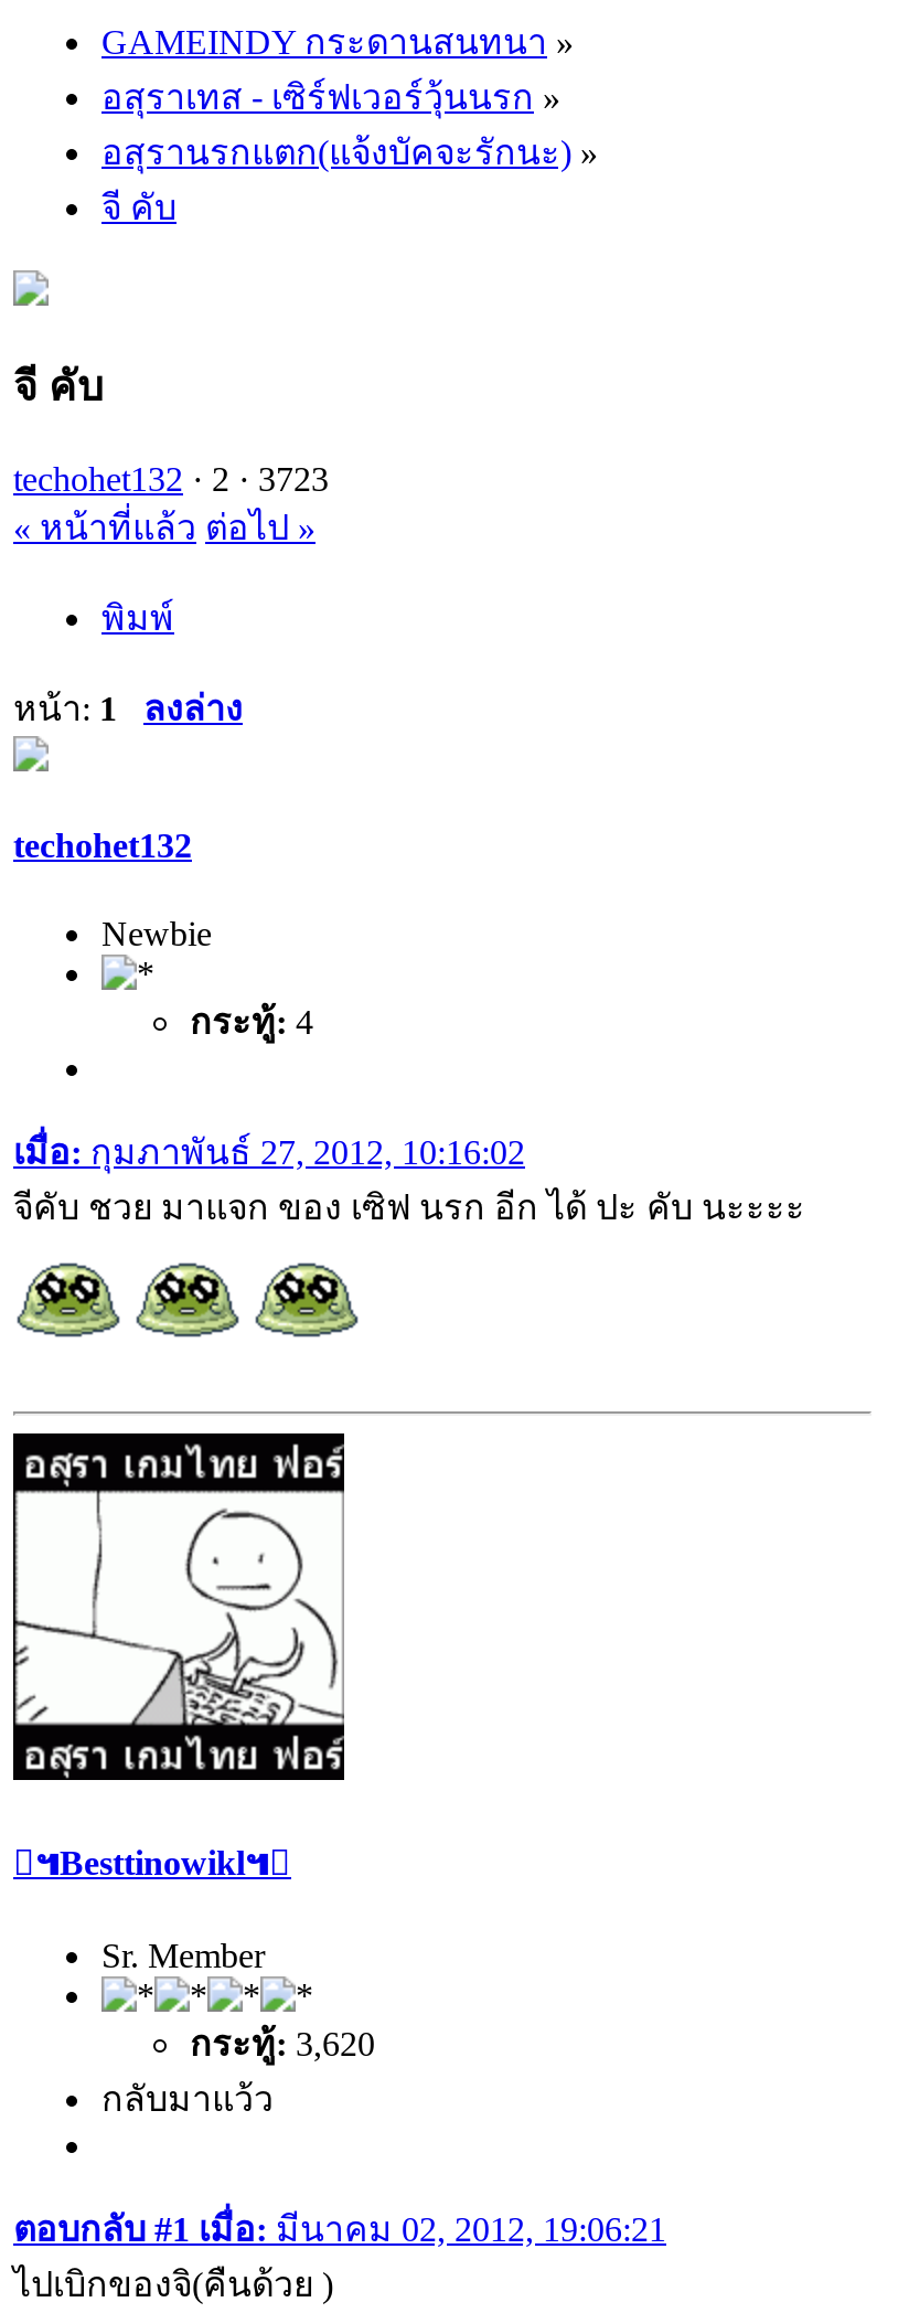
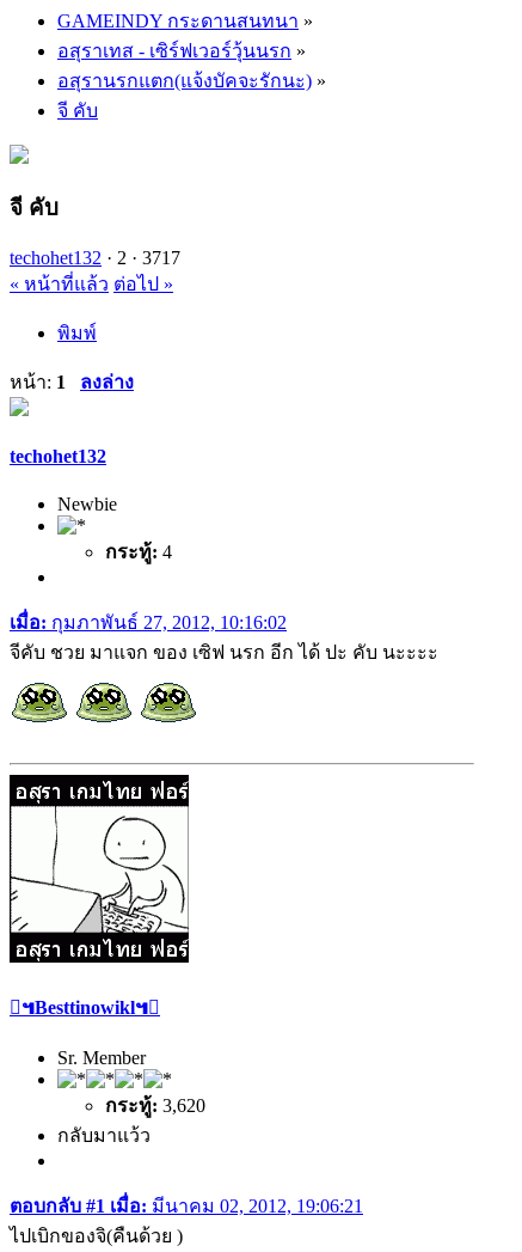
[13,460,329,498] techohet132 · 2 · 3723 -> [10,248,180,268] techohet132 · 2 · 3717

